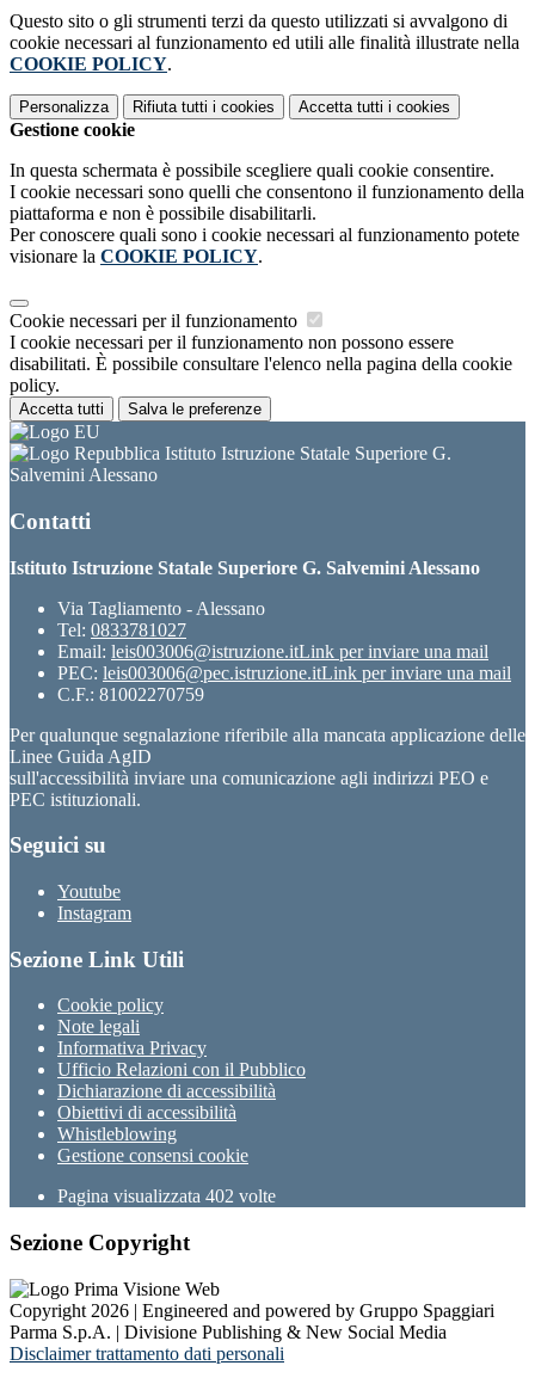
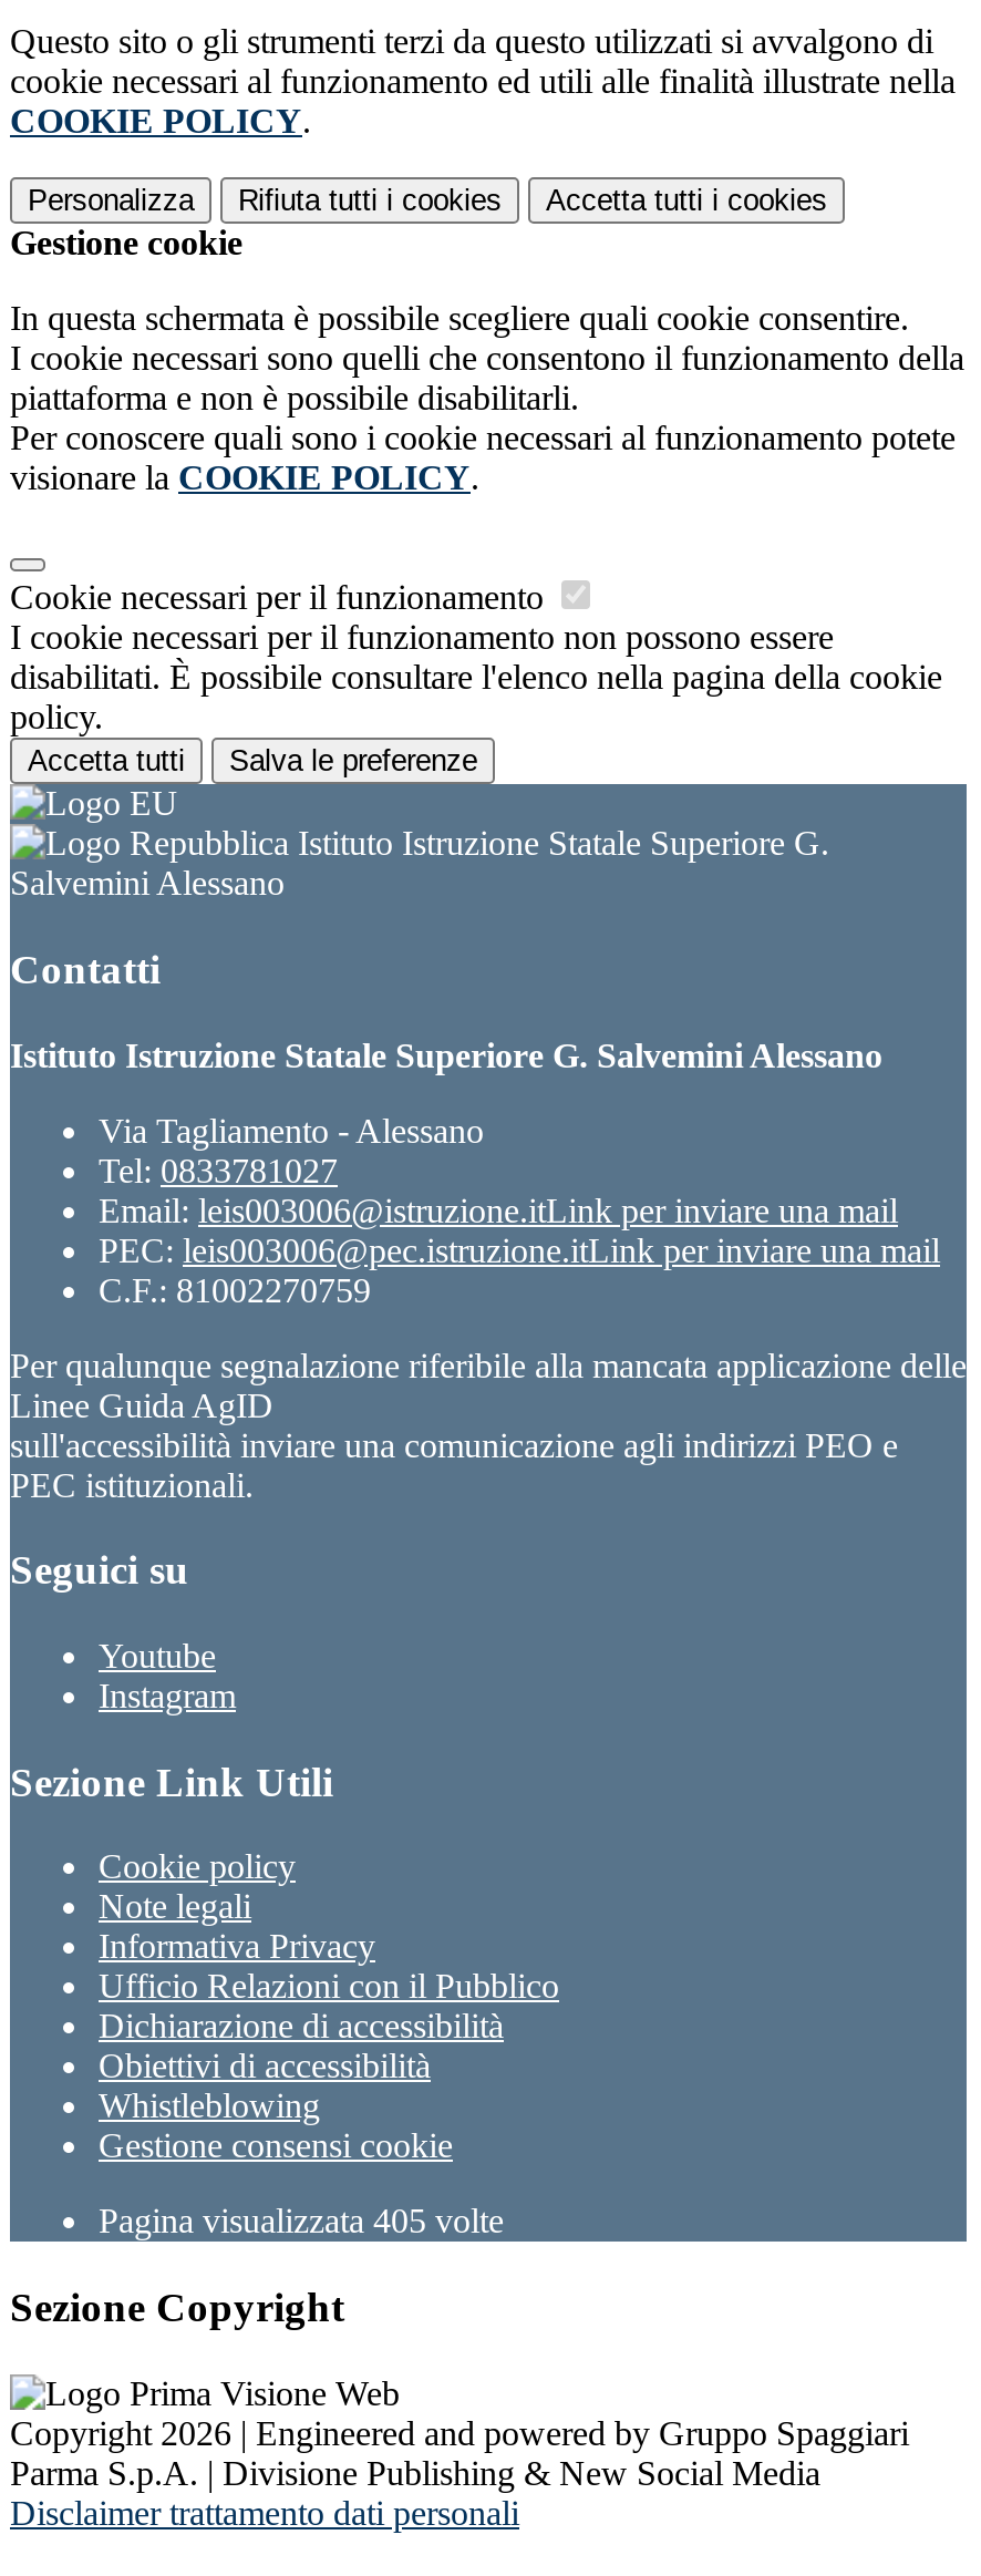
[57,1186,276,1207] Pagina visualizzata 402 volte -> [99,2203,504,2240] Pagina visualizzata 405 volte

